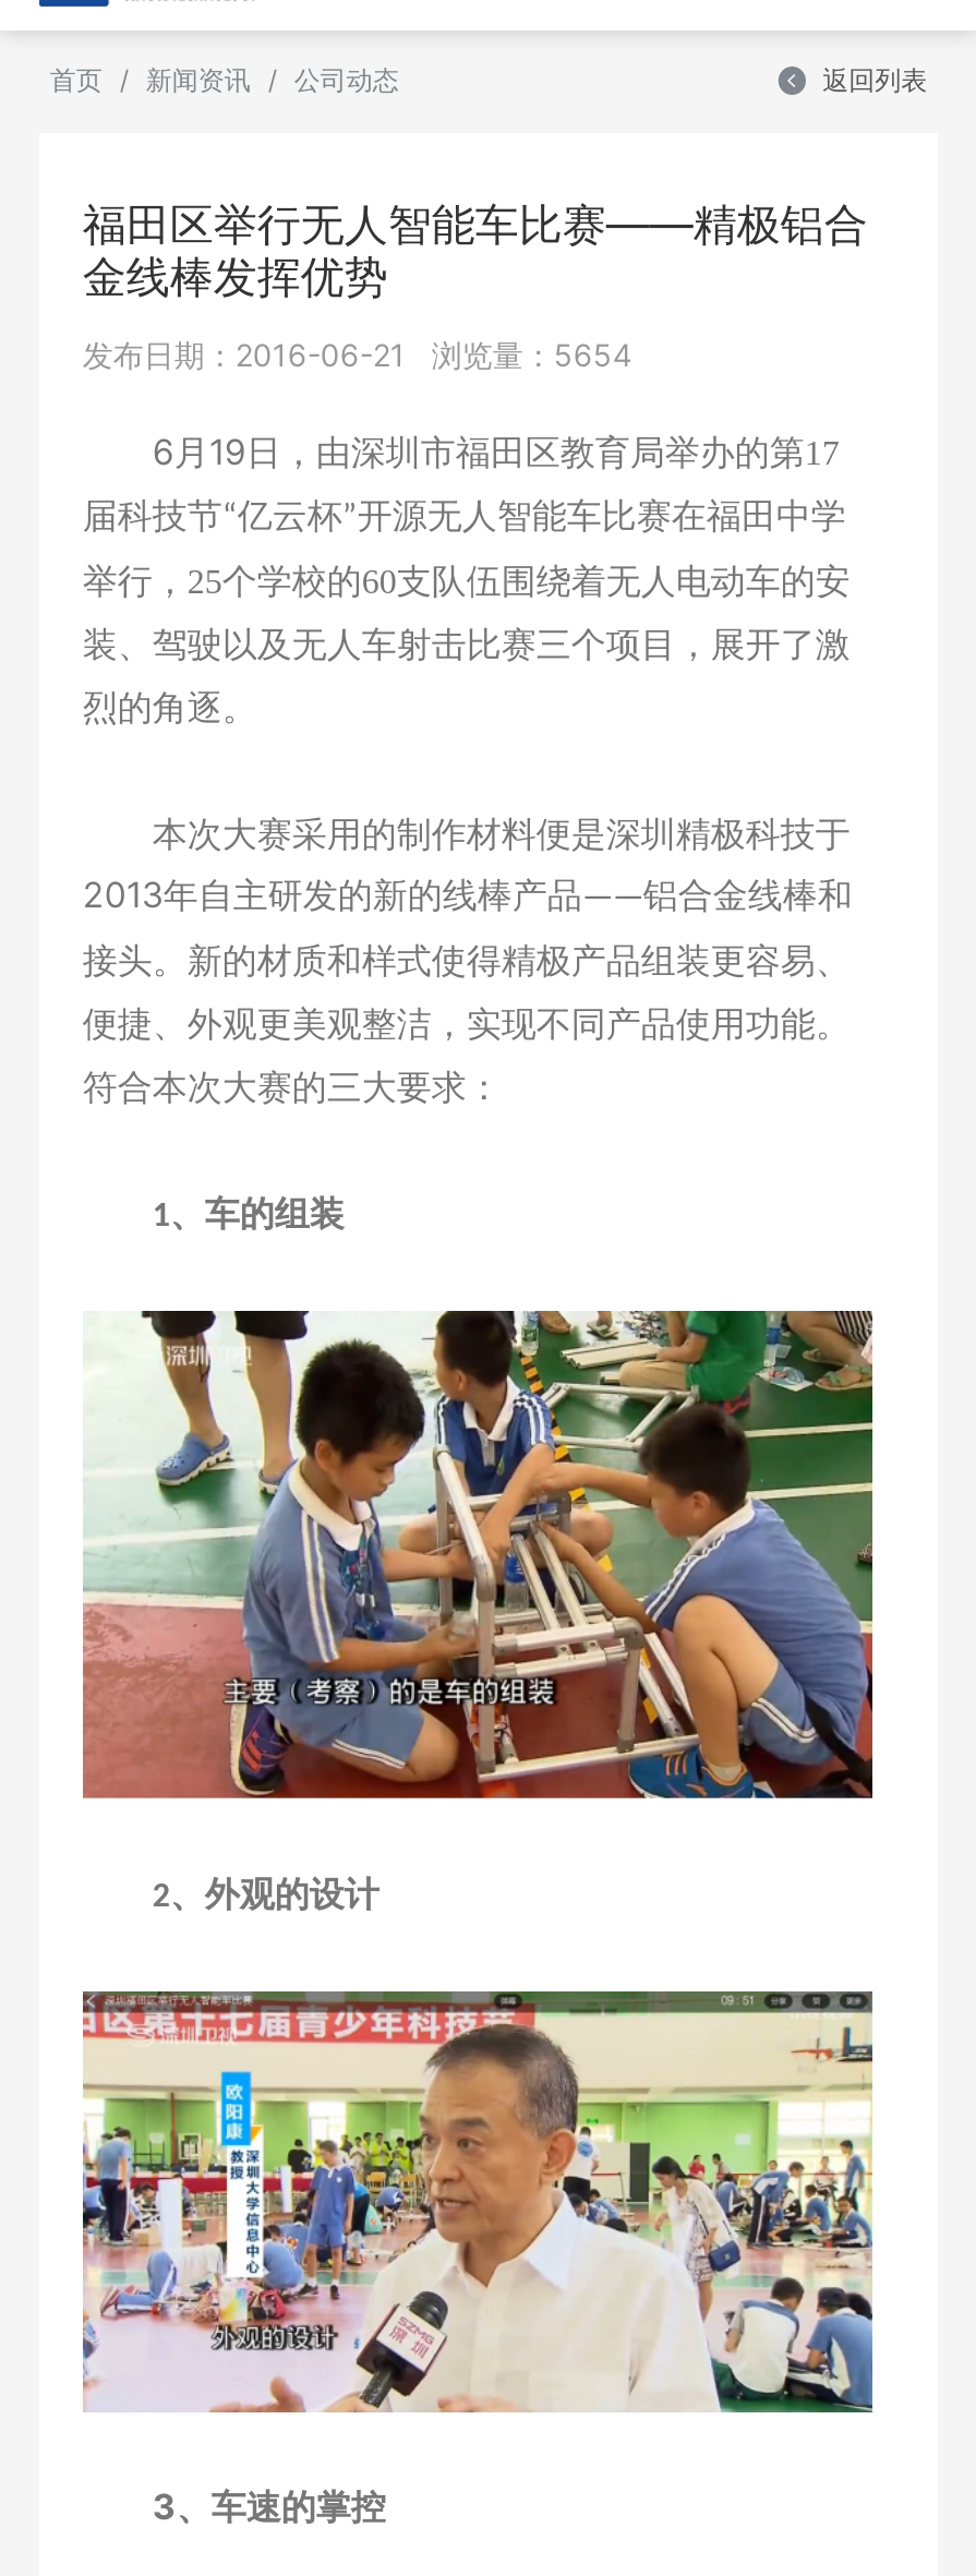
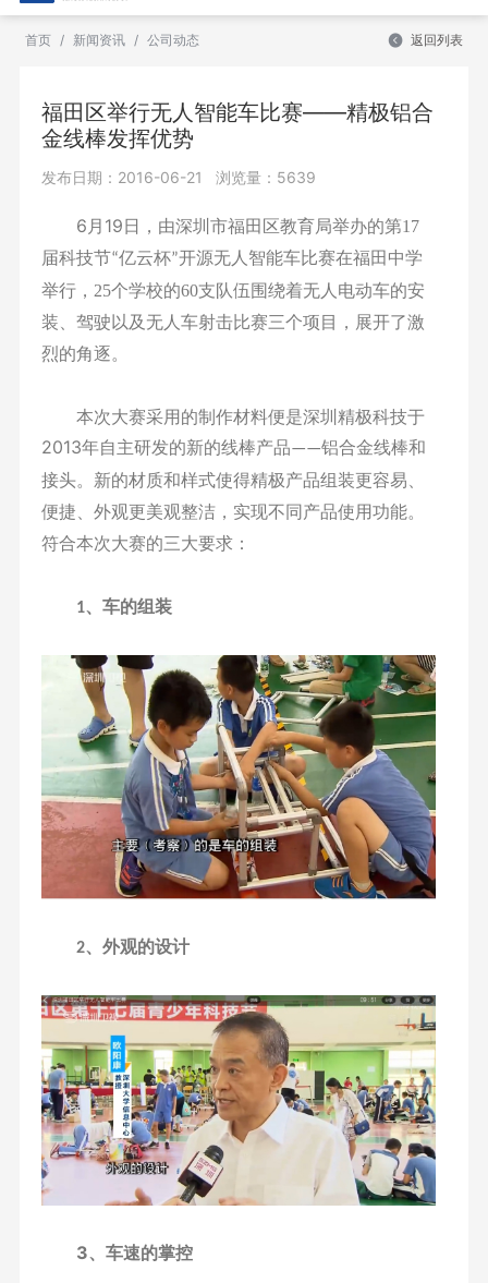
[83,336,632,373] 发布日期：2016-06-21 浏览量：5654 -> [41,168,316,186] 发布日期：2016-06-21 浏览量：5639

